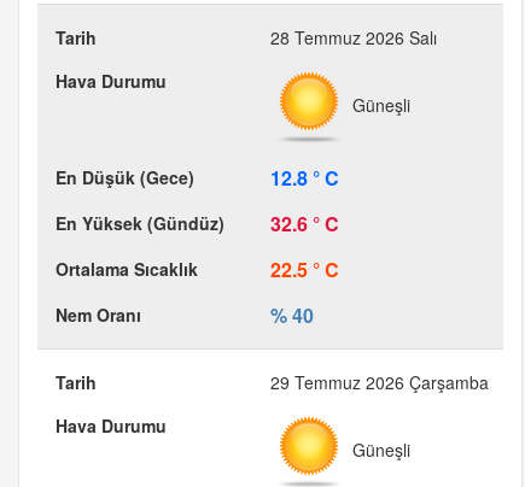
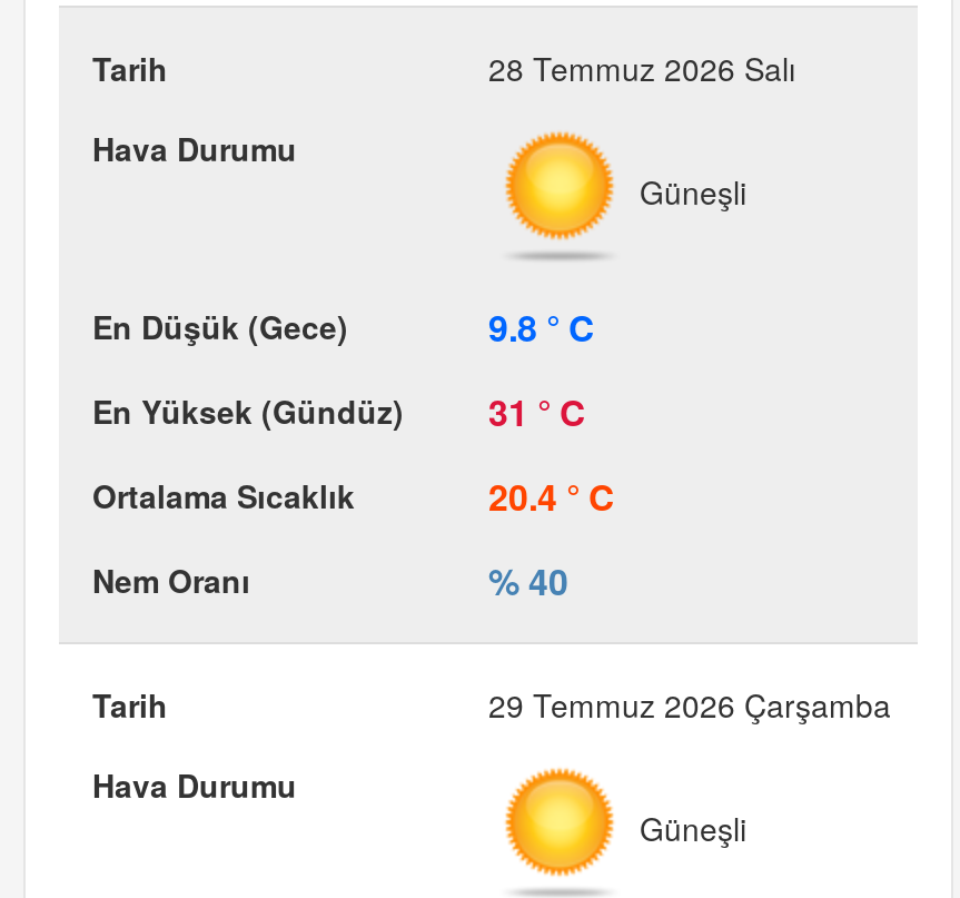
[270,164,339,192] 12.8 ° C -> [488,302,595,353] 9.8 ° C
[270,210,339,237] 32.6 ° C -> [488,386,586,437] 31 ° C
[270,256,339,283] 22.5 ° C -> [488,471,615,522] 20.4 ° C

